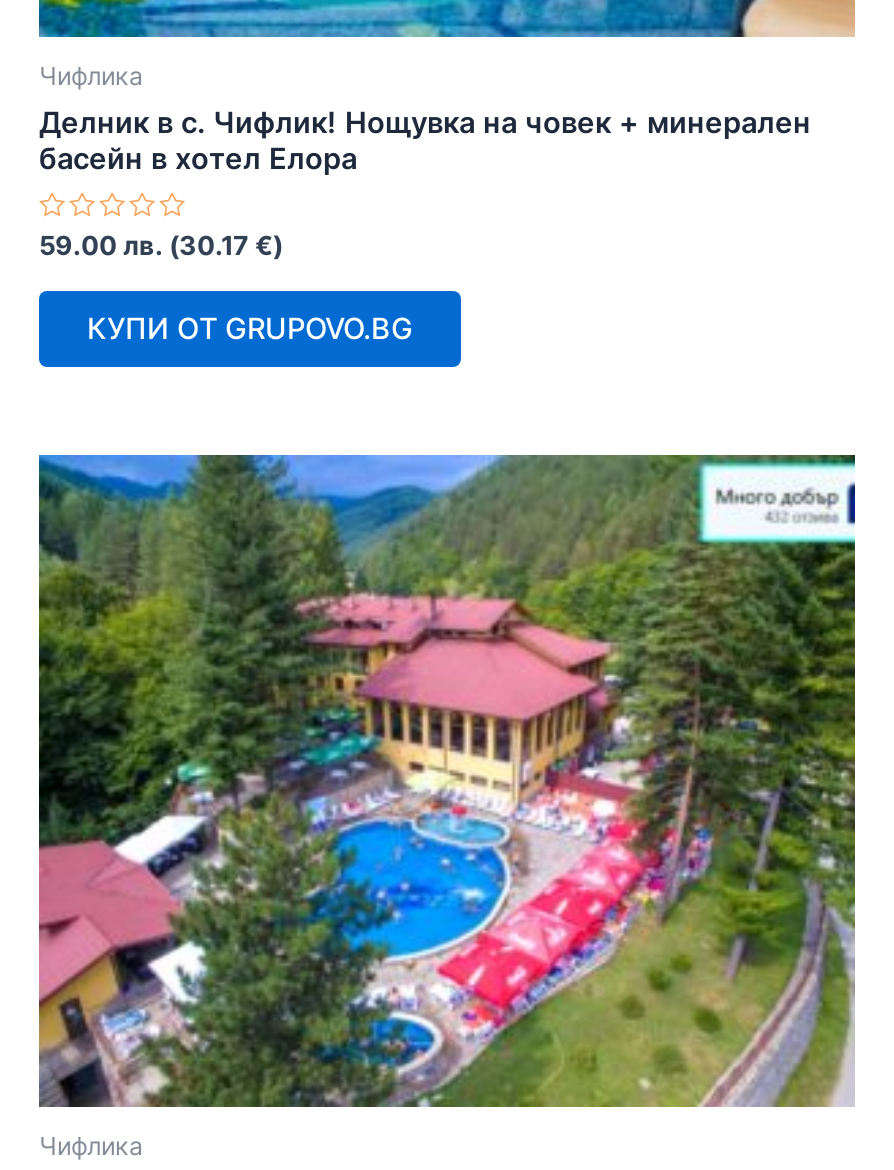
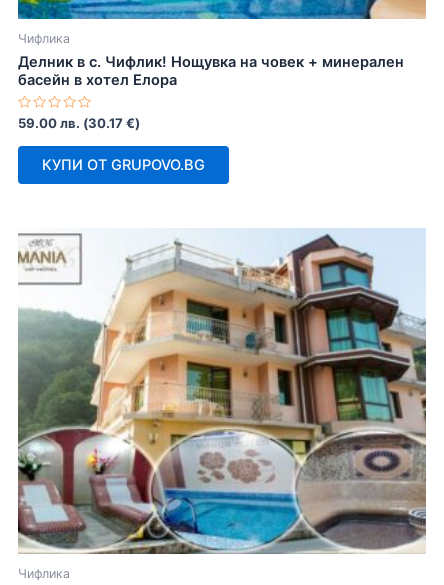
[37,452,857,1108] [image] -> [17,227,426,554] [image]

